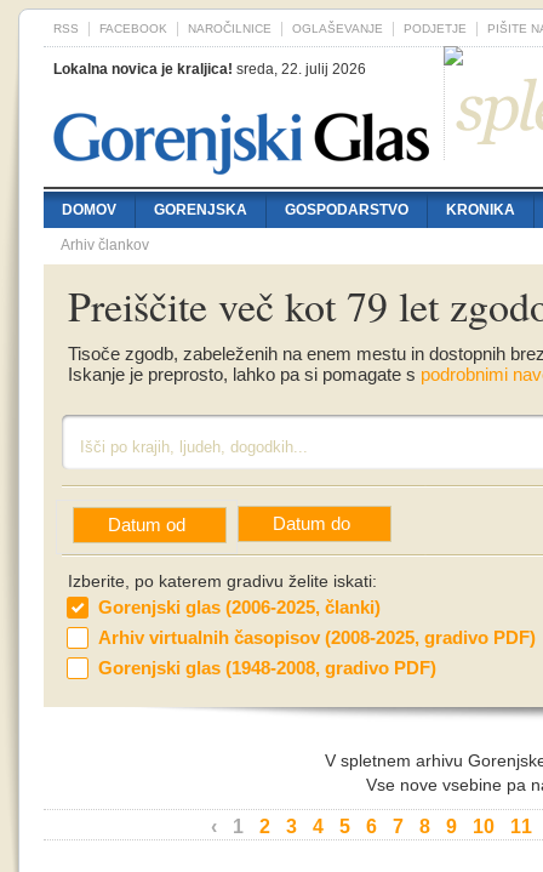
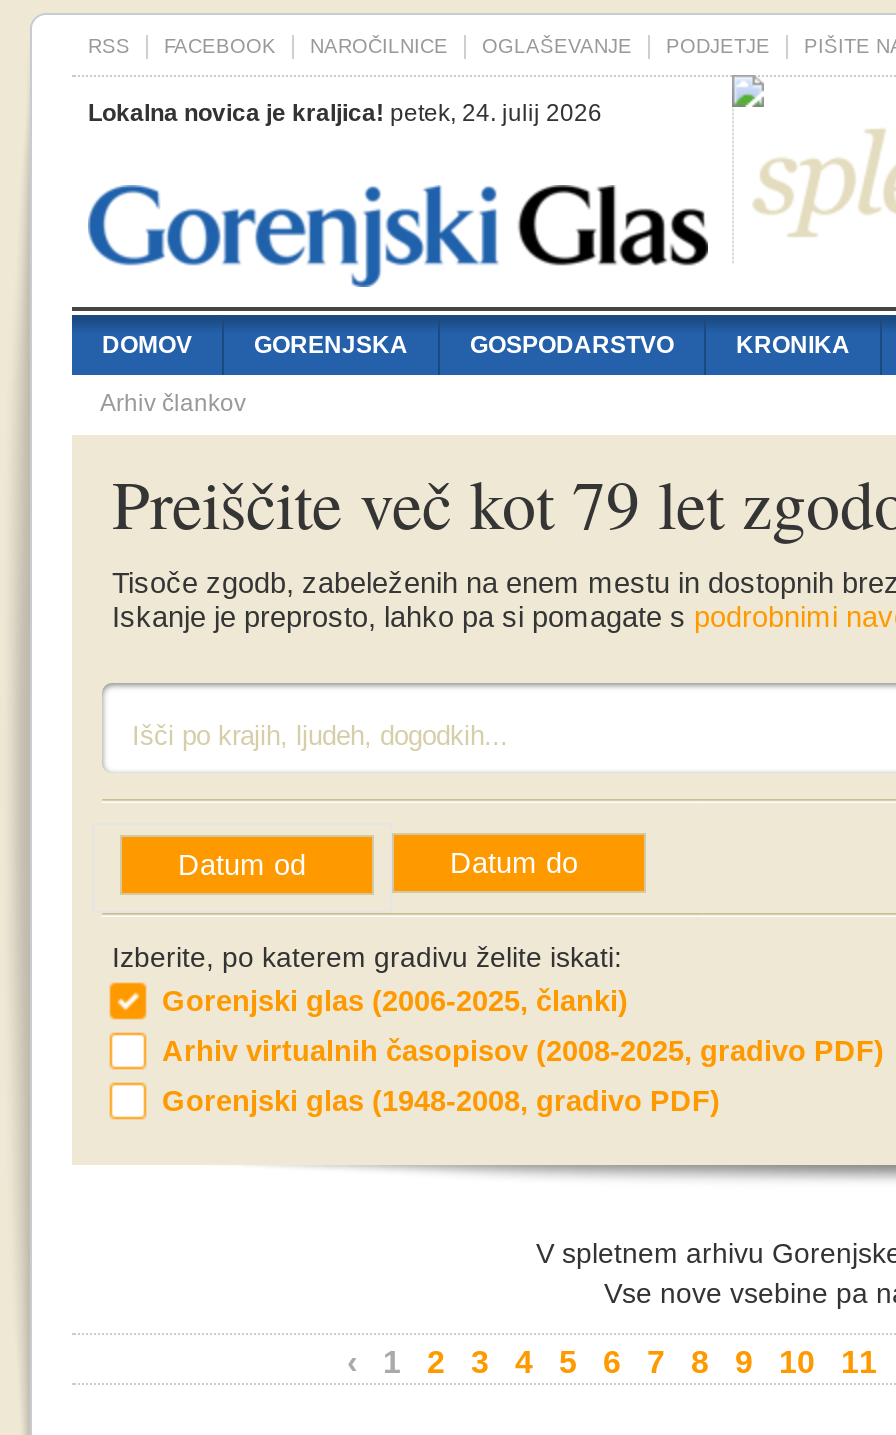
[53,61,366,78] Lokalna novica je kraljica! sreda, 22. julij 2026 -> [88,99,602,127] Lokalna novica je kraljica! petek, 24. julij 2026

